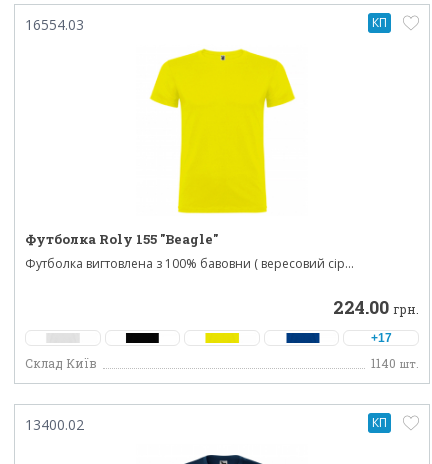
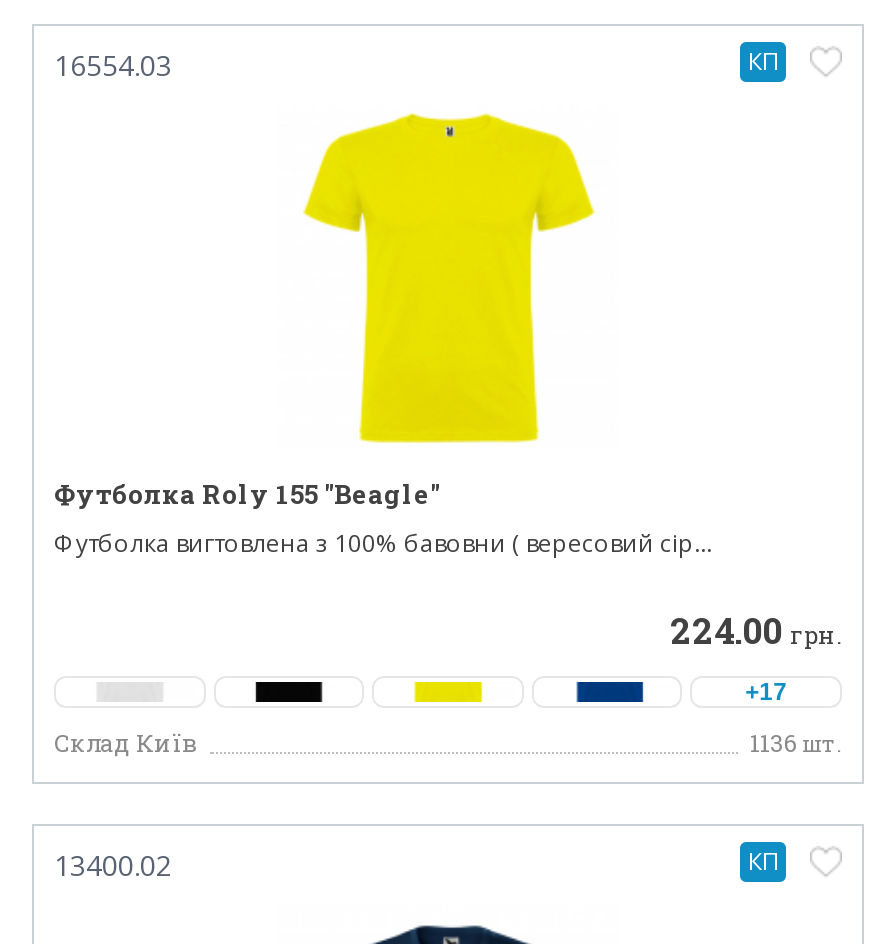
[371,355,419,371] 1140 шт. -> [750,726,842,758] 1136 шт.

